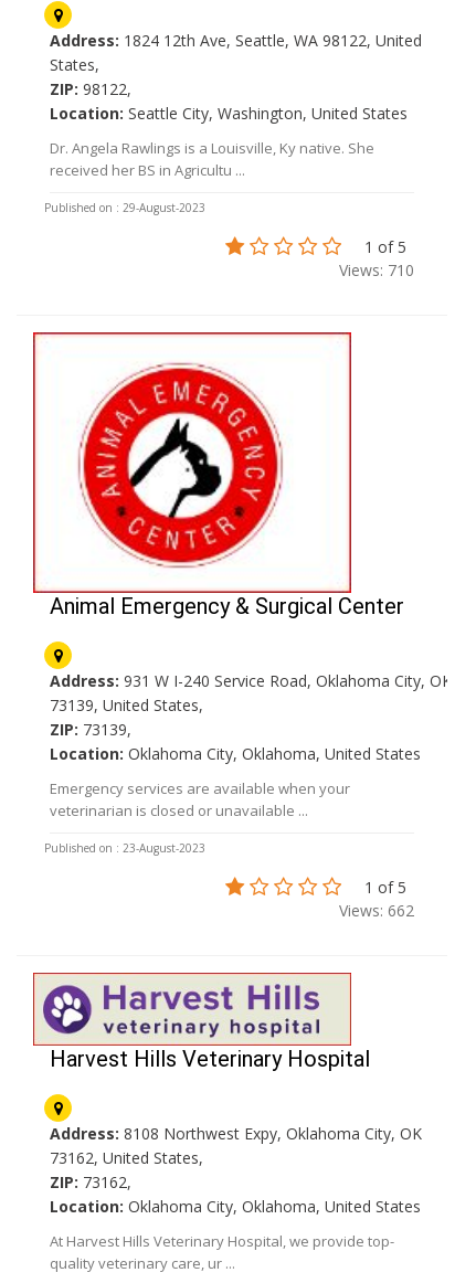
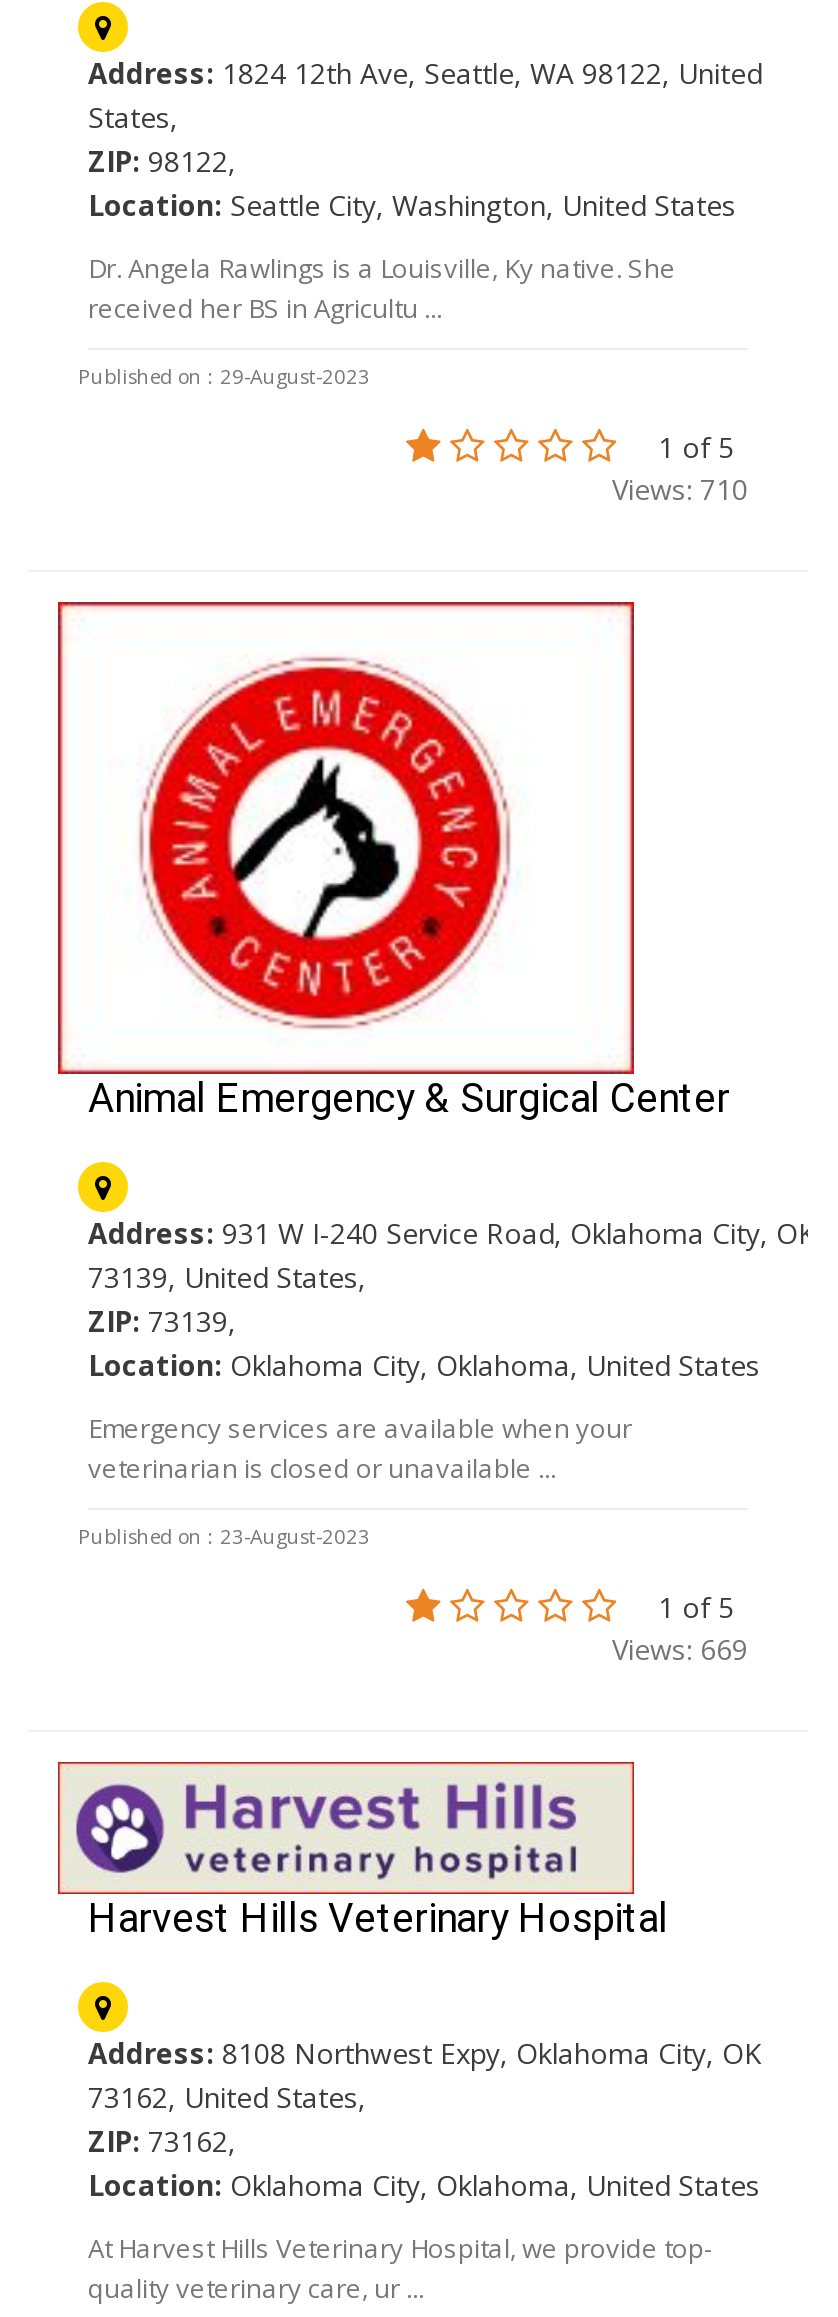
[339,899,414,920] Views: 662 -> [612,1629,748,1667] Views: 669

